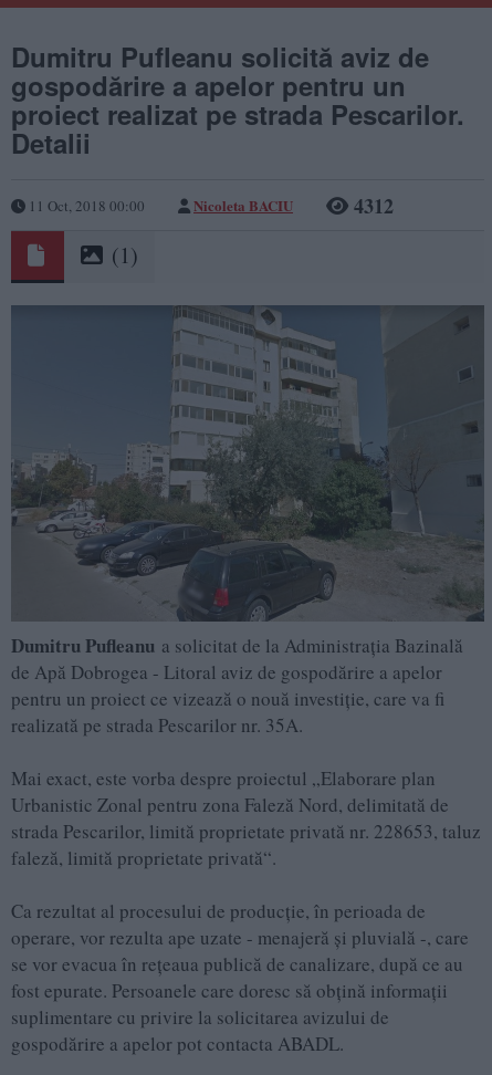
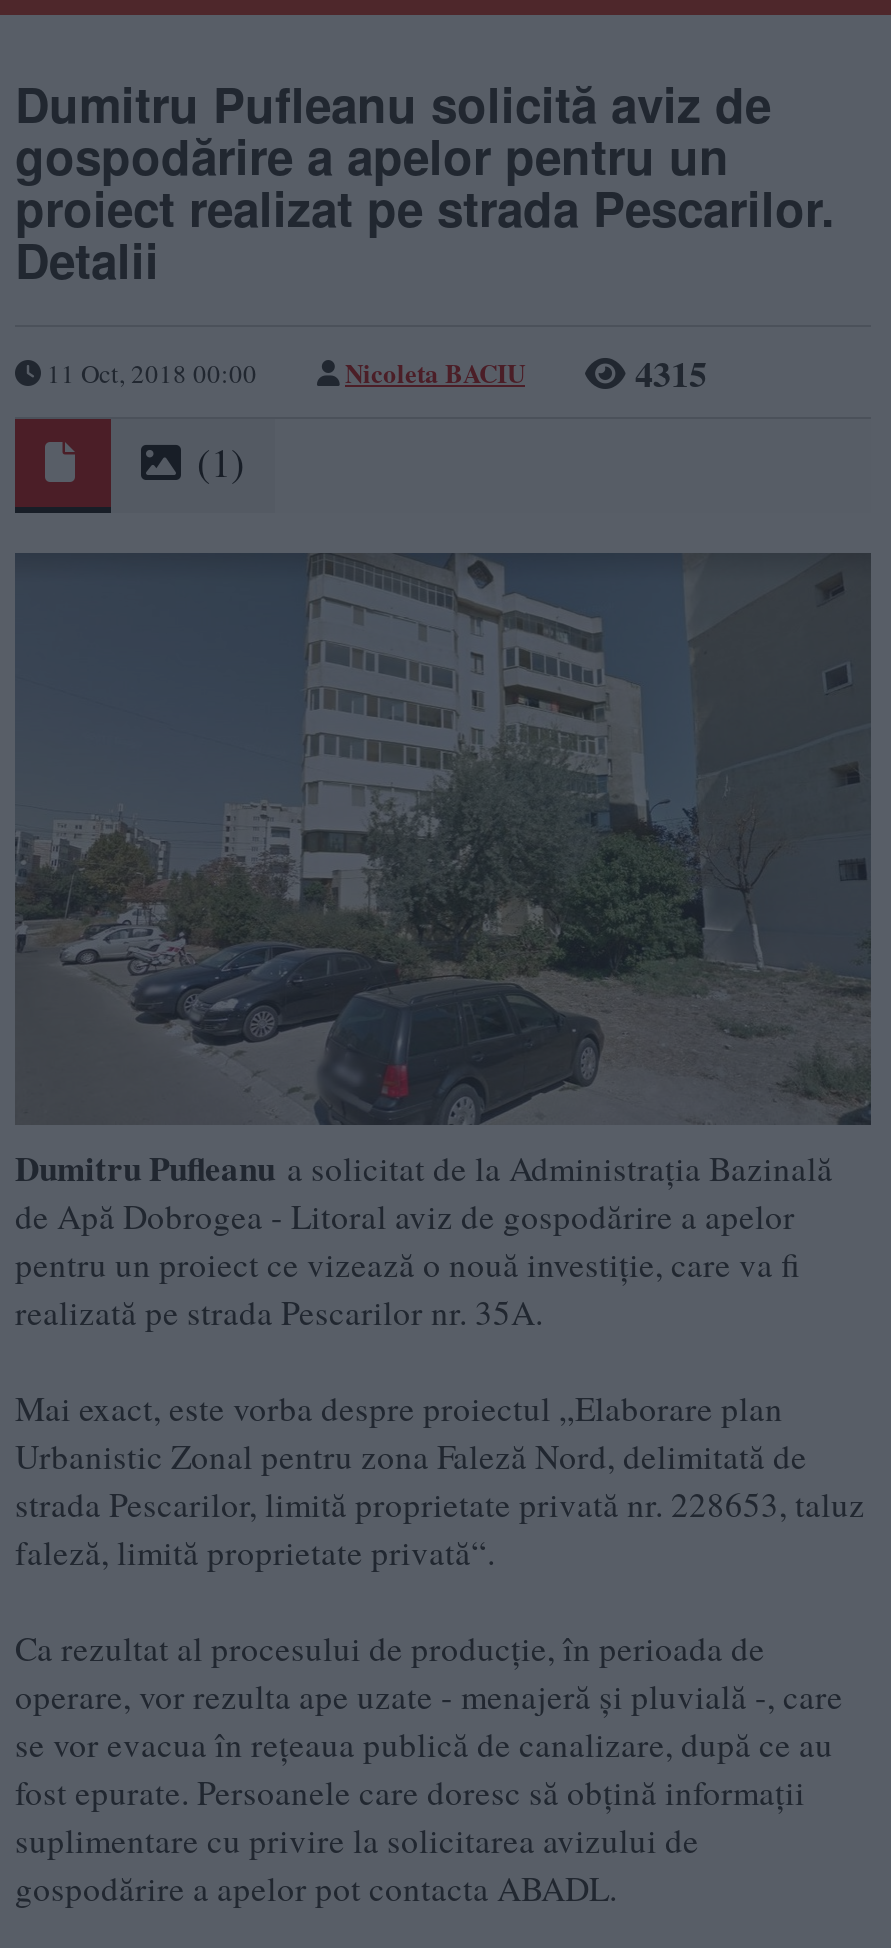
[348,191,394,220] 4312 -> [625,346,707,398] 4315

